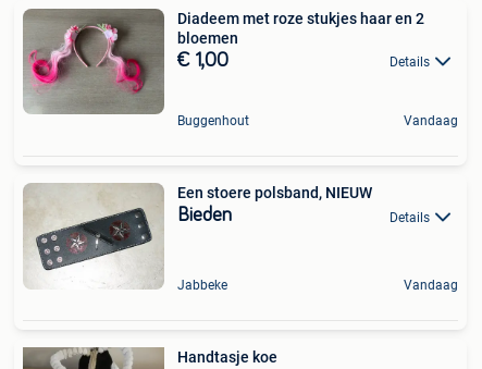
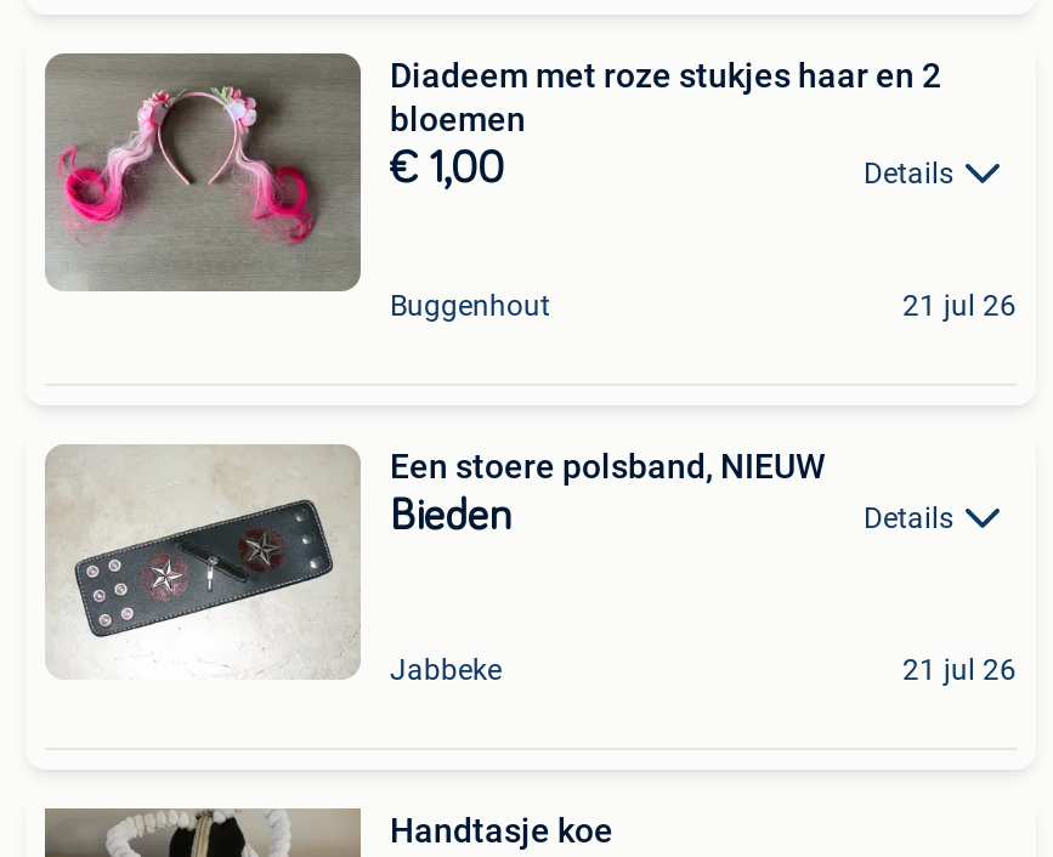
[404,114,458,129] Vandaag -> [902,287,1017,321] 21 jul 26
[404,278,458,293] Vandaag -> [902,653,1017,687] 21 jul 26

